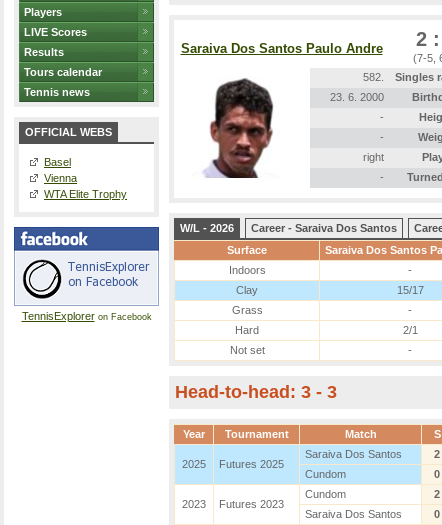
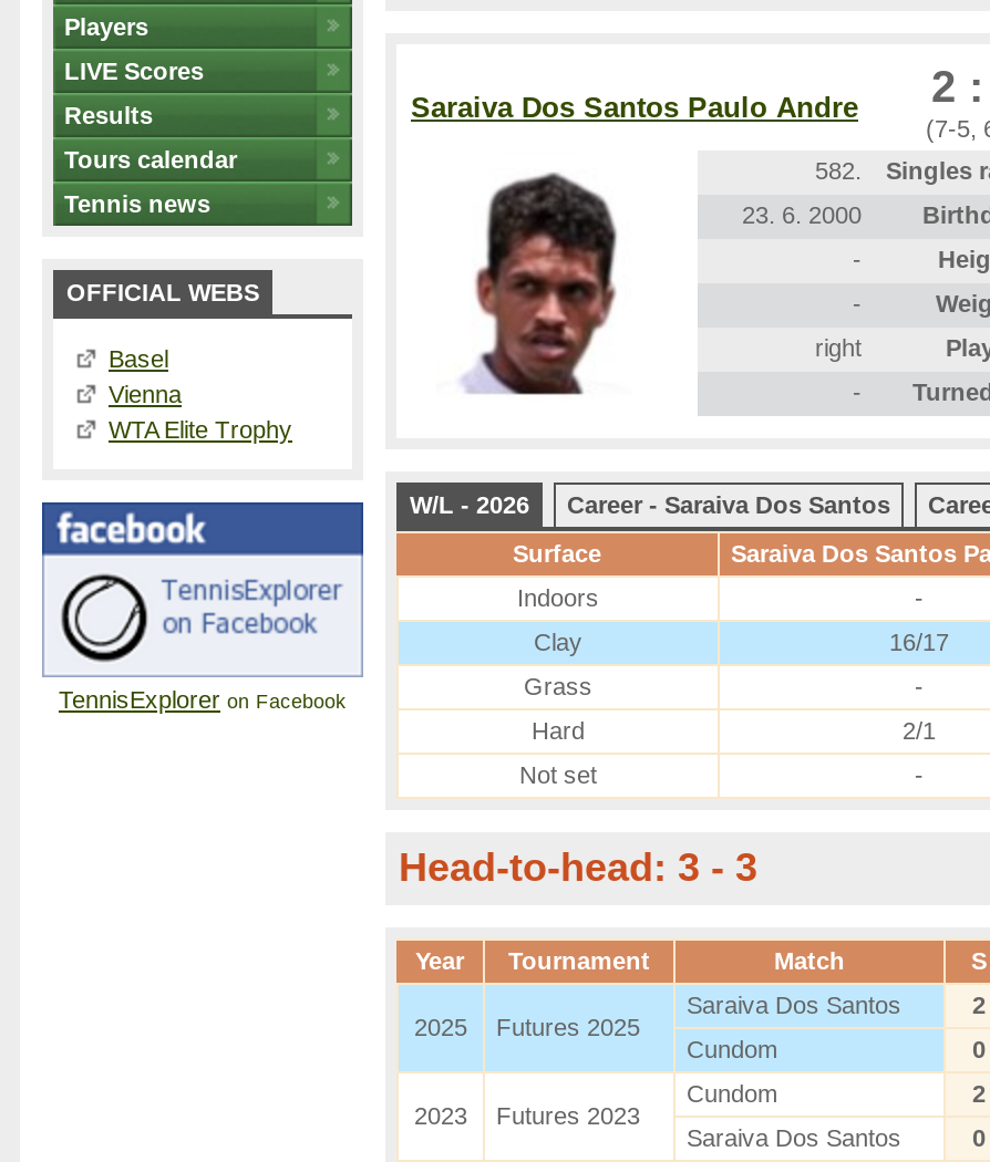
[396,284,423,296] 15/17 -> [889,629,949,655] 16/17

